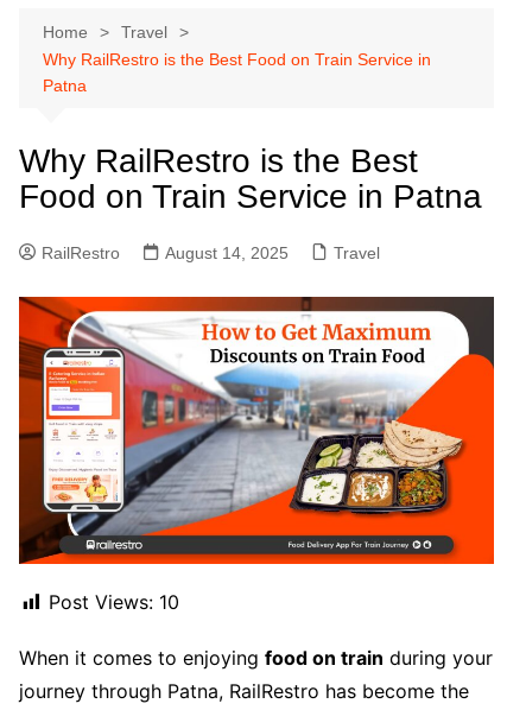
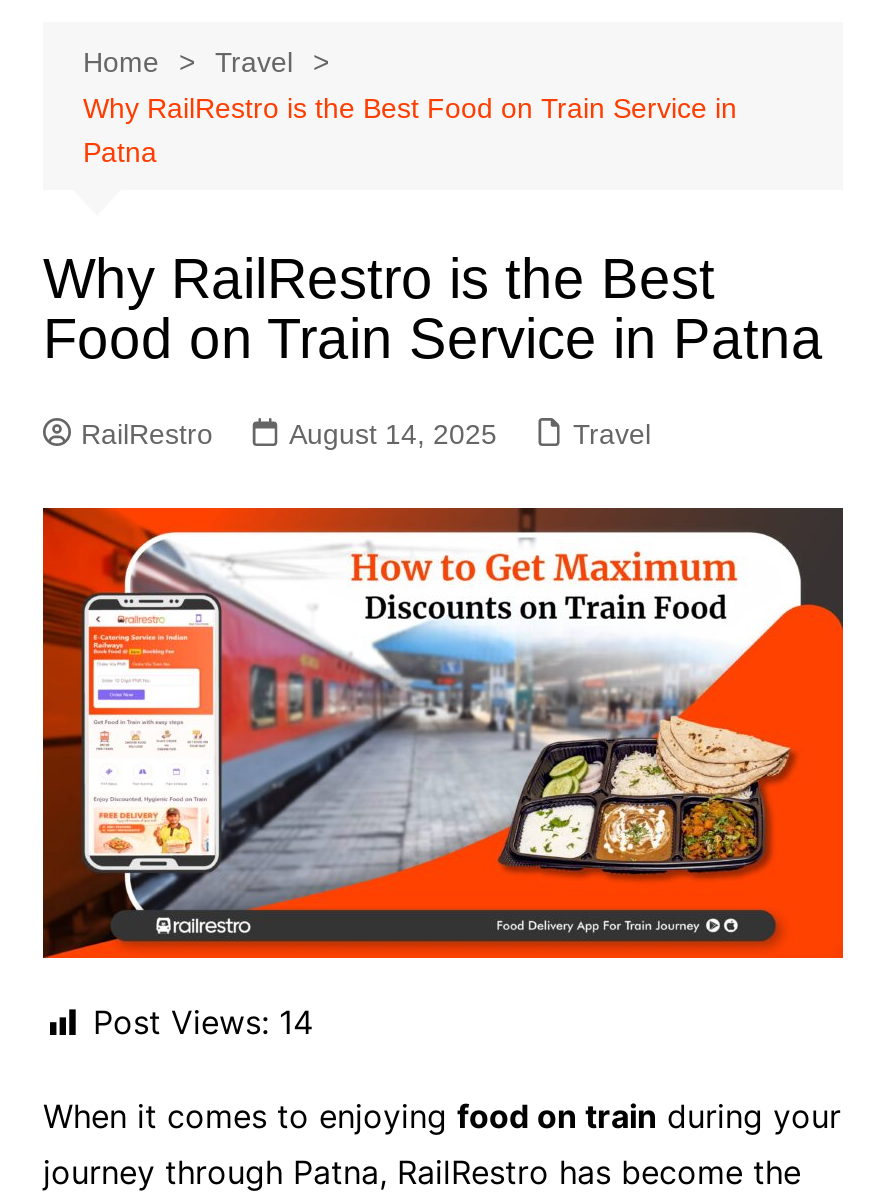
[49,590,179,614] Post Views: 10 -> [93,1002,313,1042] Post Views: 14

